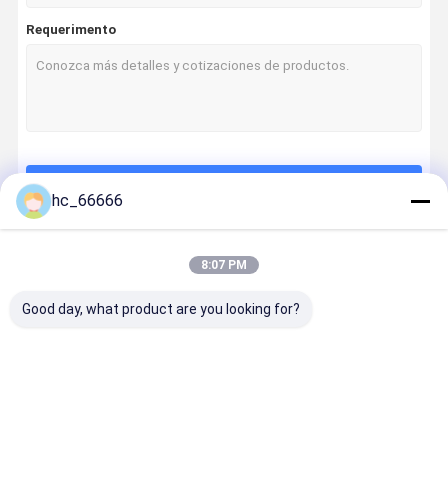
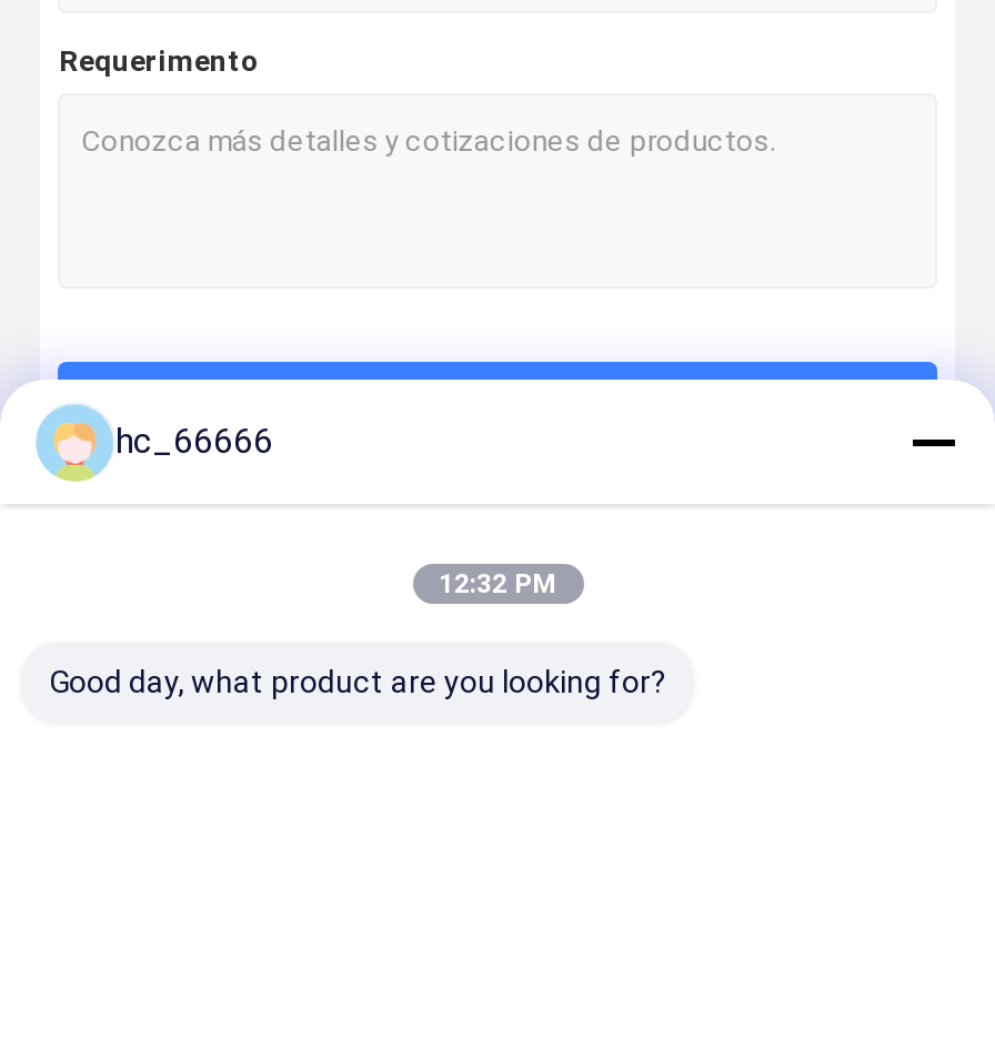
[201,258,247,272] 8:07 PM -> [439,568,556,599] 12:32 PM

